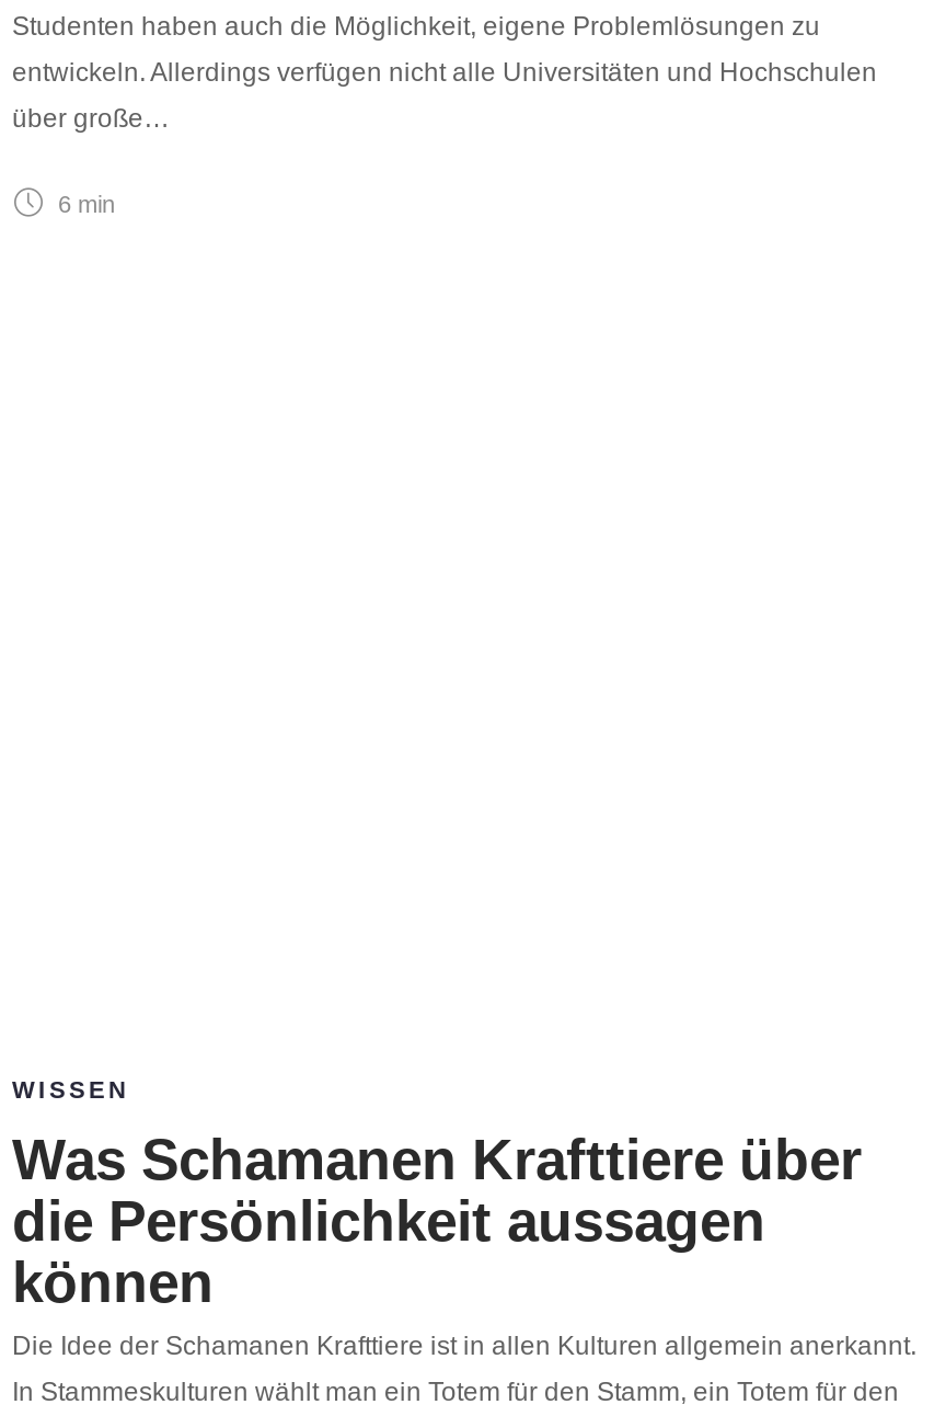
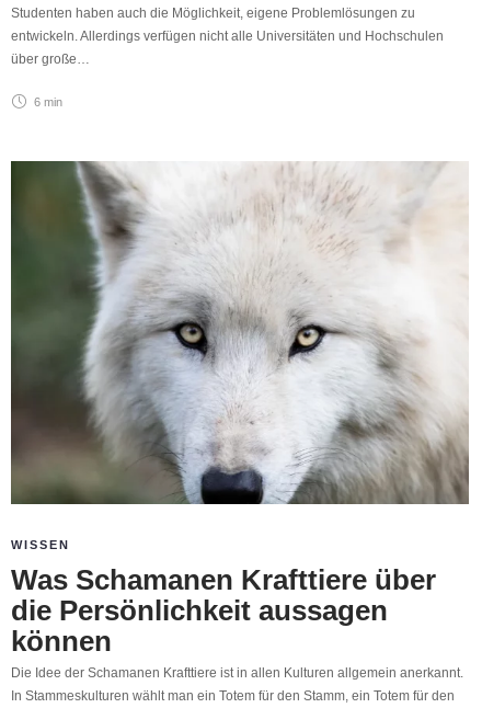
none -> [10,160,470,505] [image]

